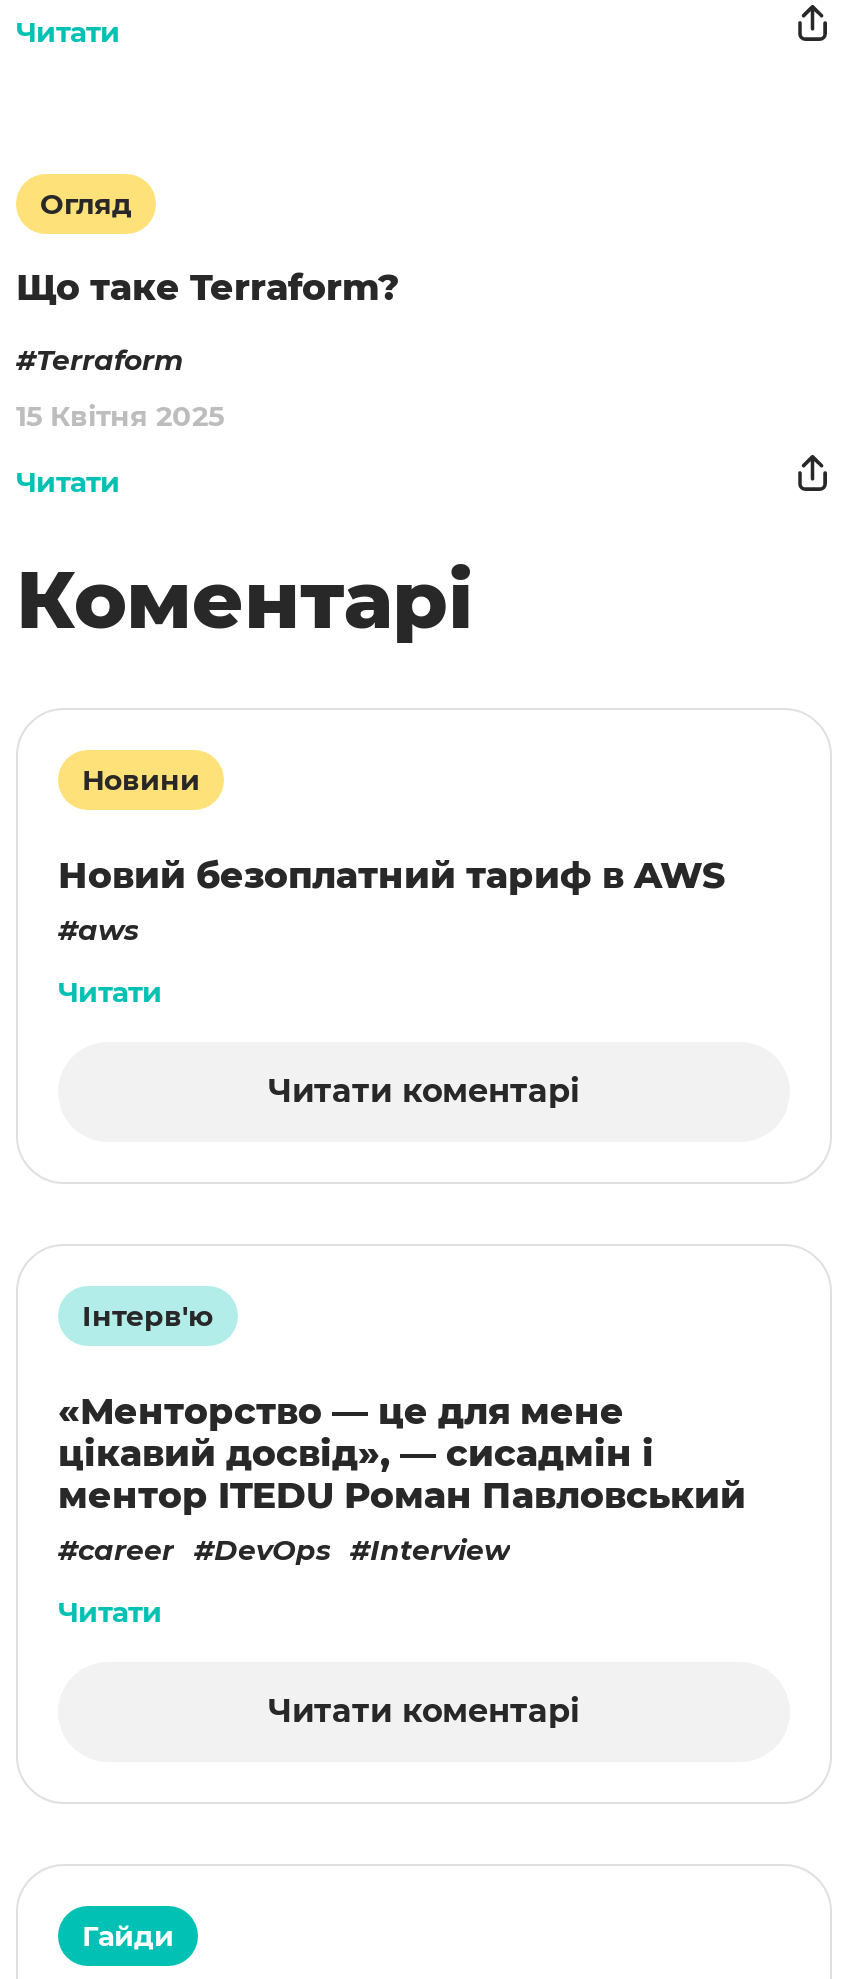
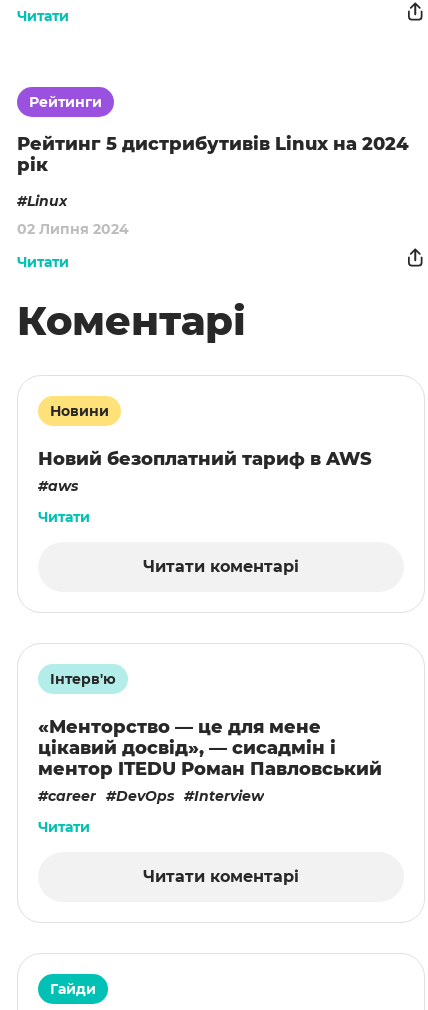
[40,185,132,221] Огляд -> [29,93,102,111] Рейтинги
[16,265,400,309] Що таке Terraform? -> [17,133,409,176] Рейтинг 5 дистрибутивів Linux на 2024 | рік
[36,341,184,377] Terraform -> [27,192,67,210] Linux
[16,397,224,433] 15 Квітня 2025 -> [17,220,129,238] 02 Липня 2024

